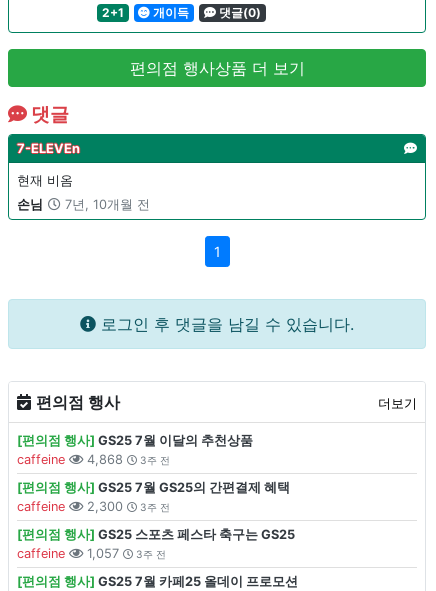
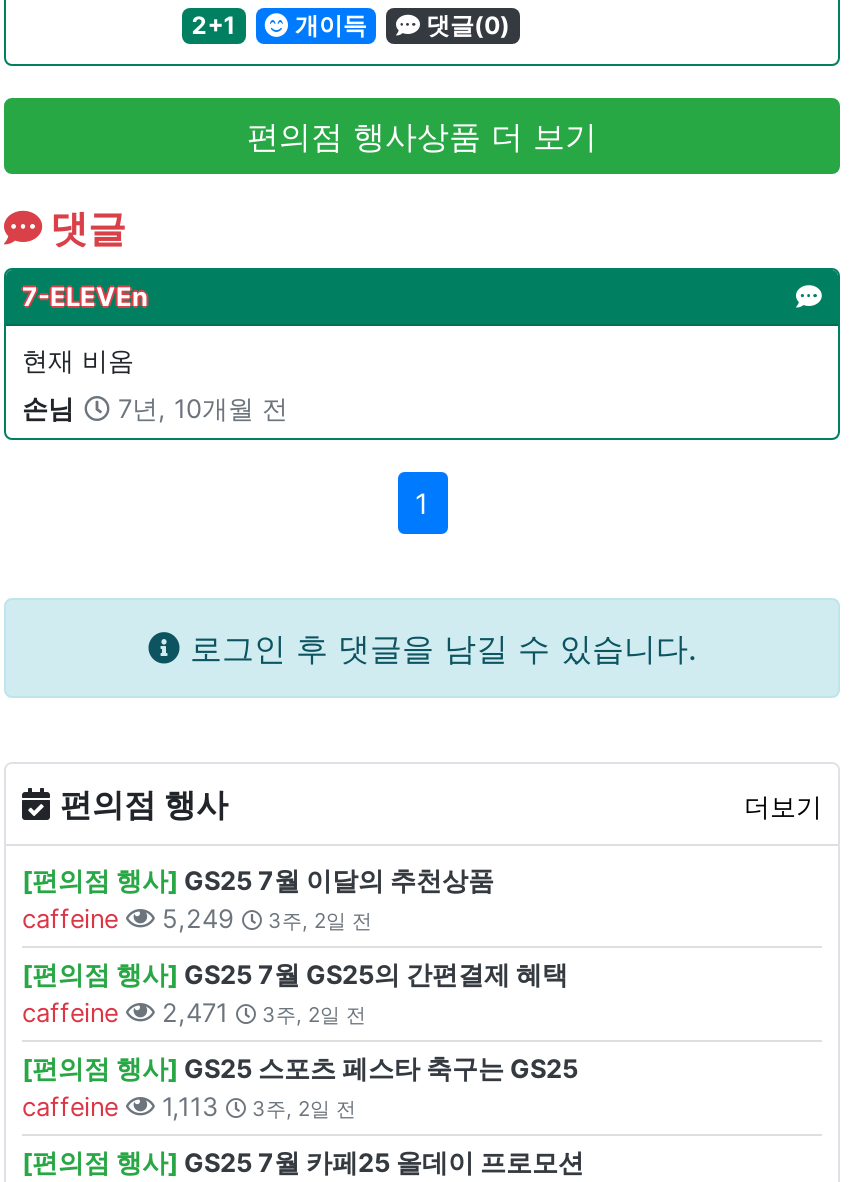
[83,452,170,467] 4,868 | 3주 전 -> [154,904,372,934] 5,249 | 3주, 2일 전
[83,499,170,514] 2,300 | 3주 전 -> [154,998,366,1028] 2,471 | 3주, 2일 전
[83,546,166,561] 1,057 | 3주 전 -> [154,1092,356,1122] 1,113 | 3주, 2일 전

